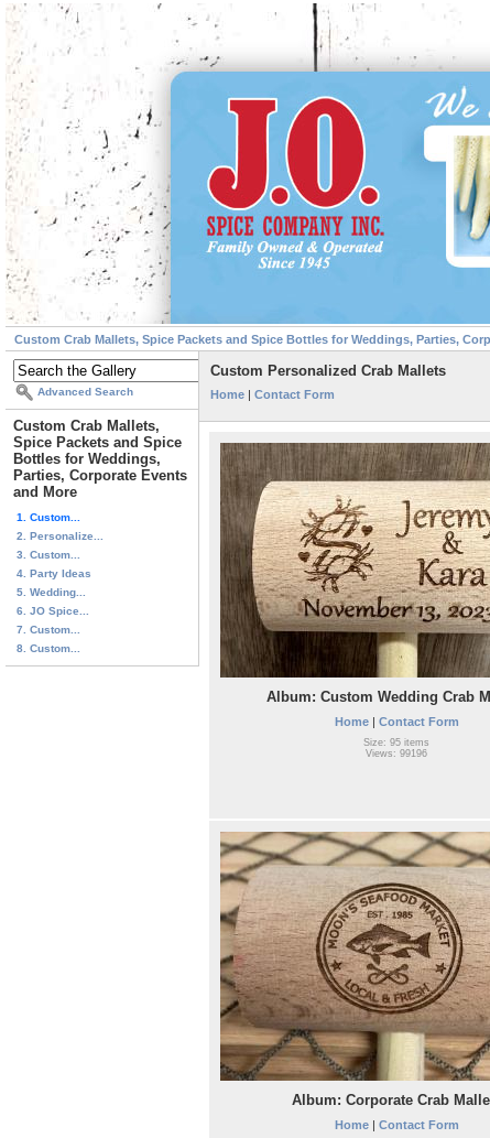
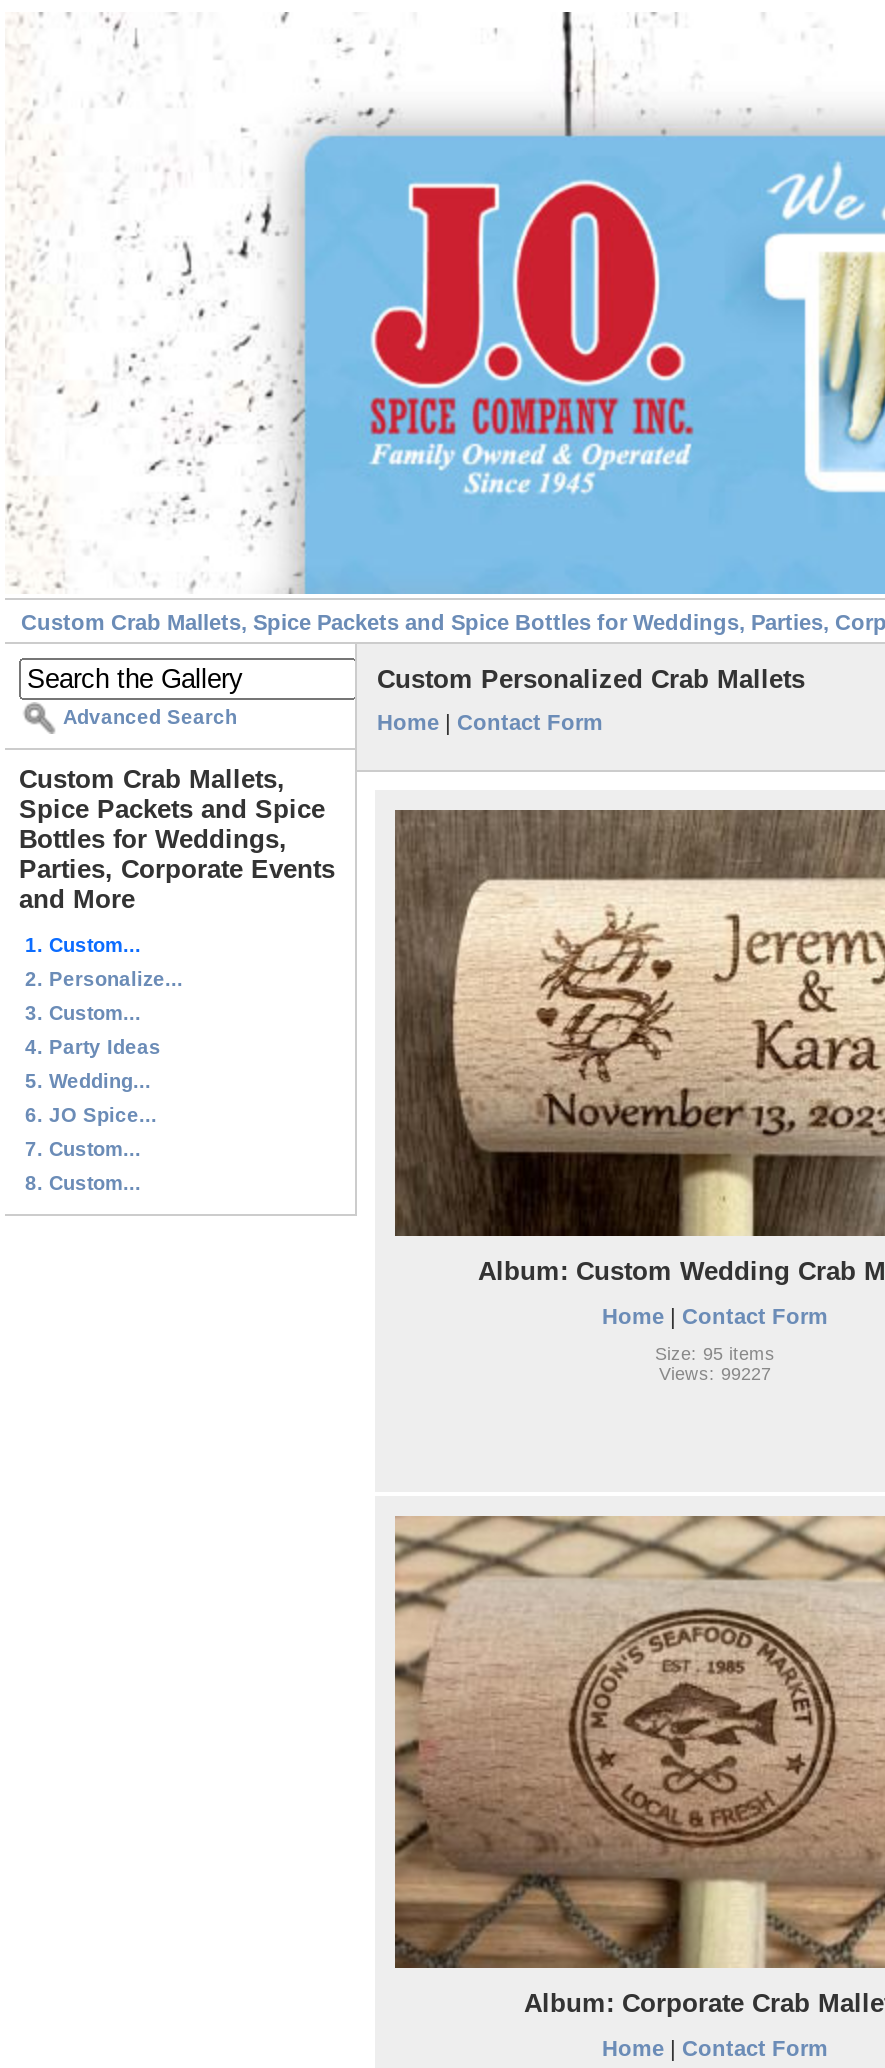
[366,748,427,759] Views: 99196 -> [659,1365,771,1385] Views: 99227

